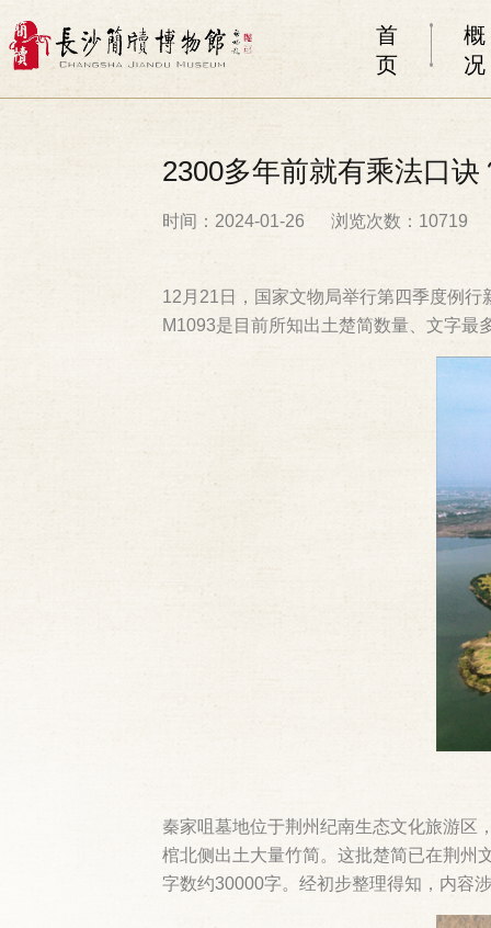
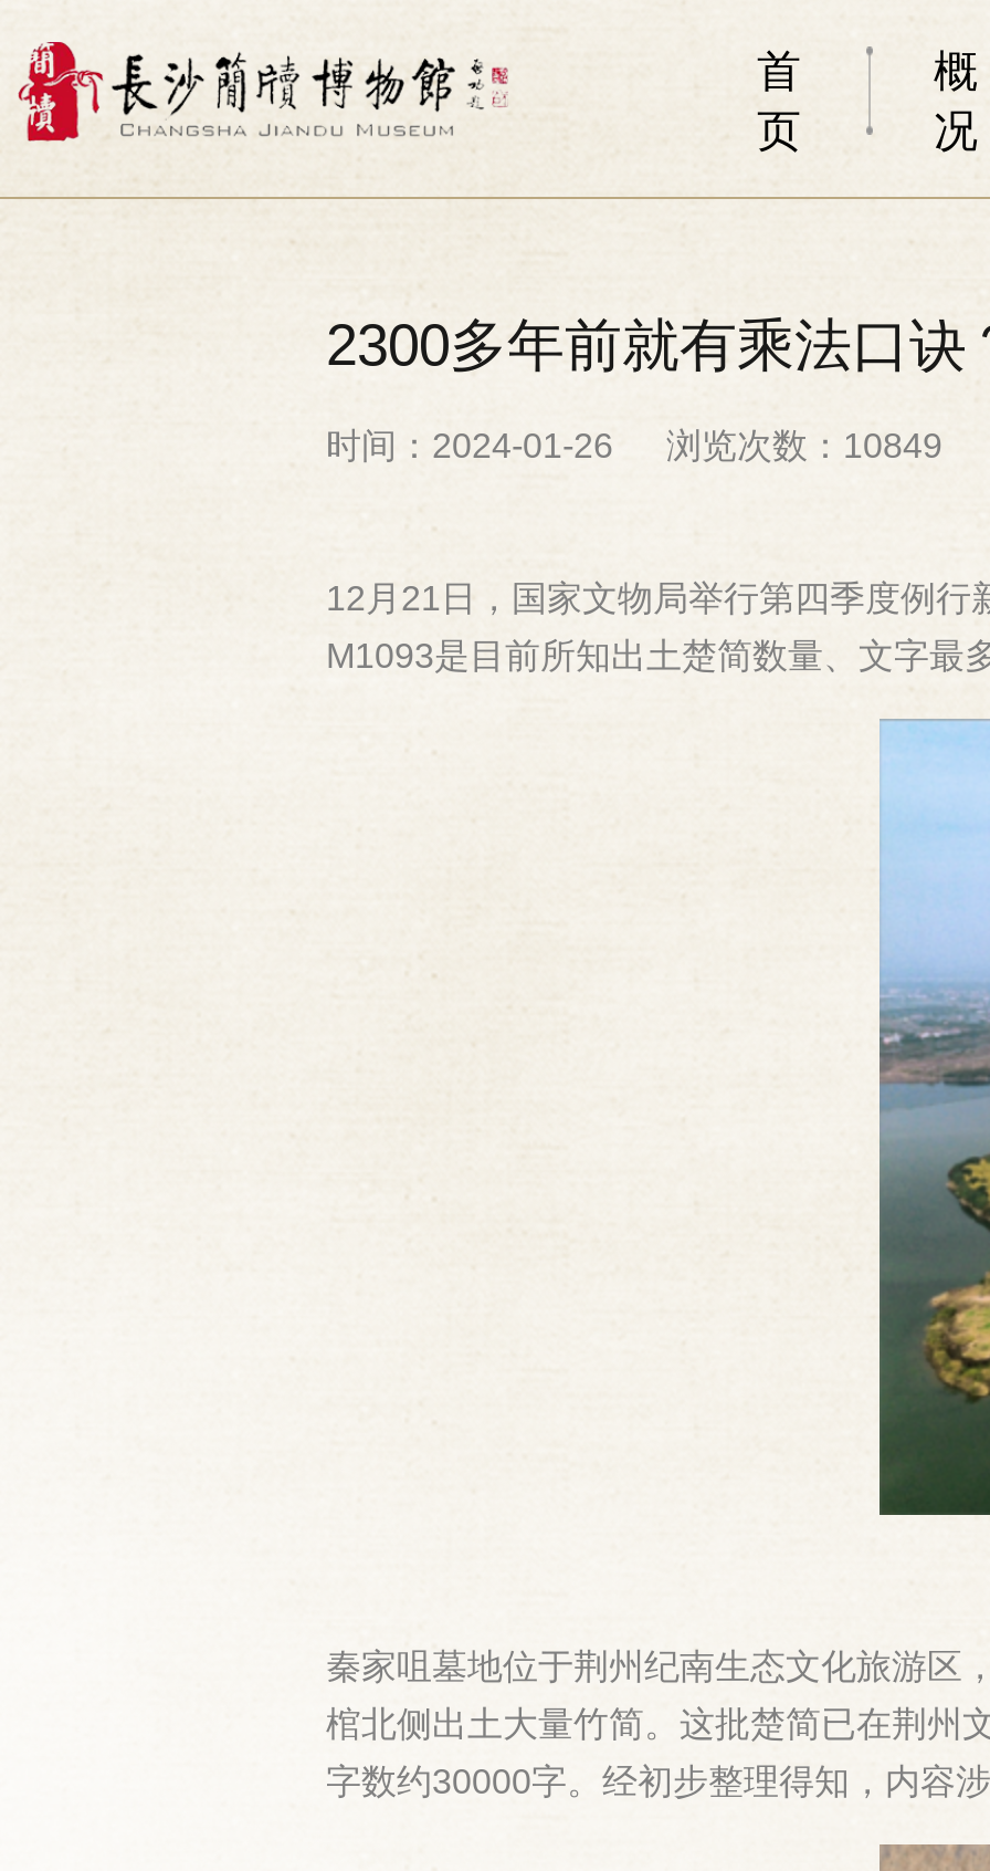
[162,212,467,230] 时间：2024-01-26 浏览次数：10719 -> [326,427,942,464] 时间：2024-01-26 浏览次数：10849

